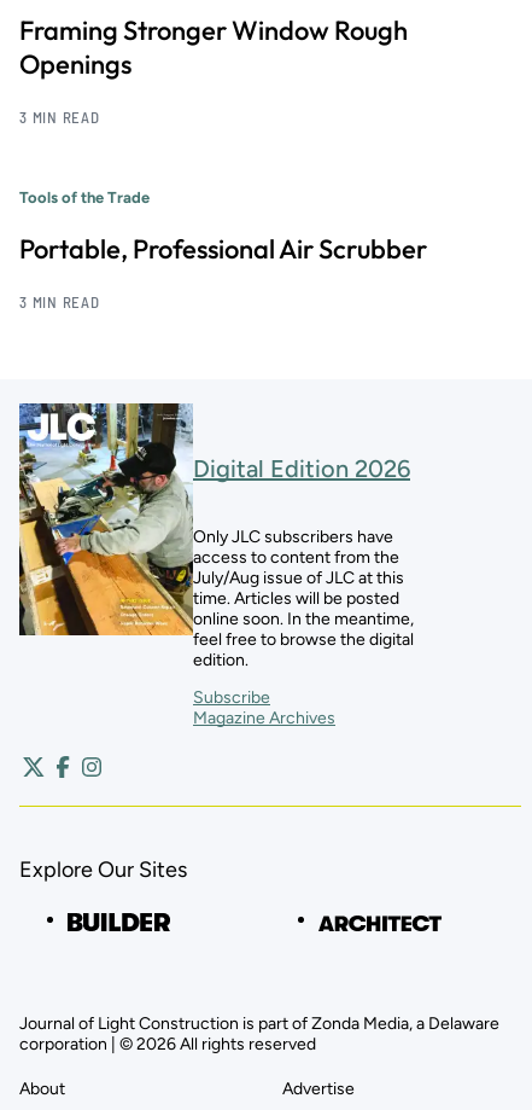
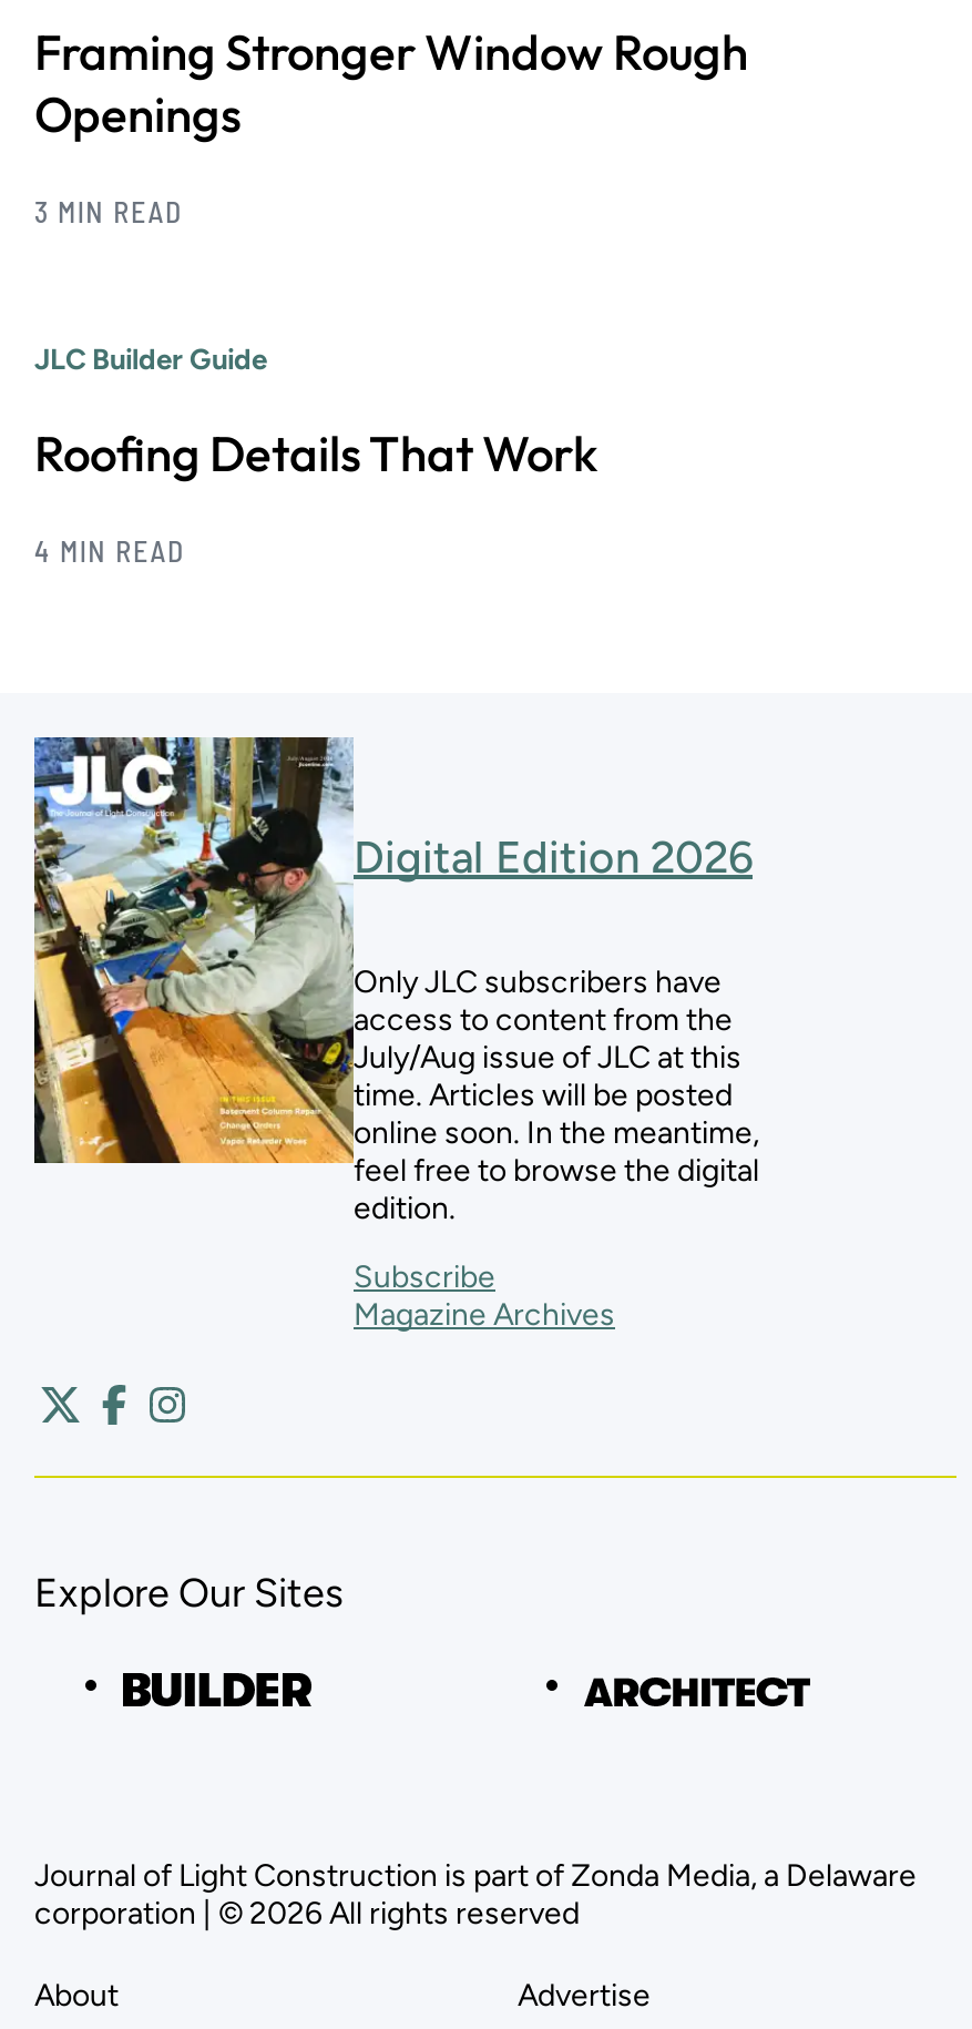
[19,188,150,206] Tools of the Trade -> [34,342,267,376] JLC Builder Guide
[19,232,427,266] Portable, Professional Air Scrubber -> [34,422,597,484] Roofing Details That Work
[19,292,100,312] 3 MIN READ -> [34,533,185,569] 4 MIN READ

